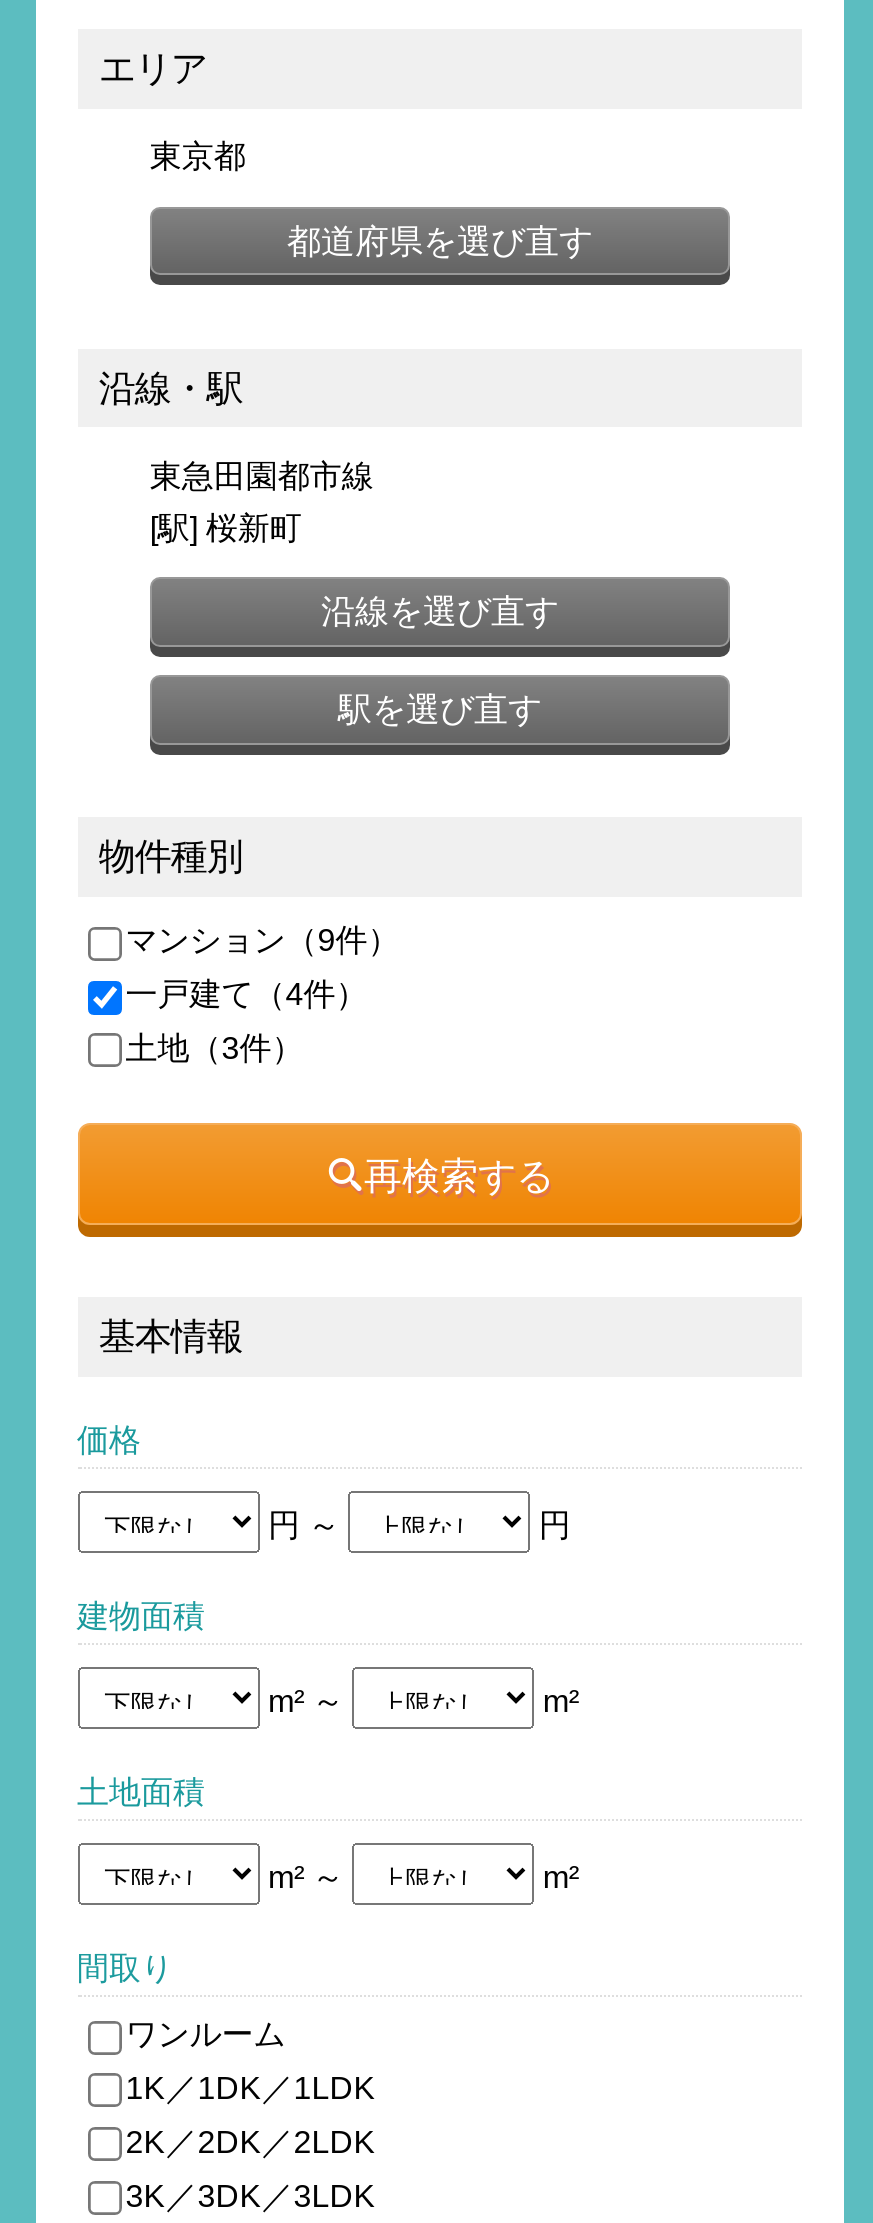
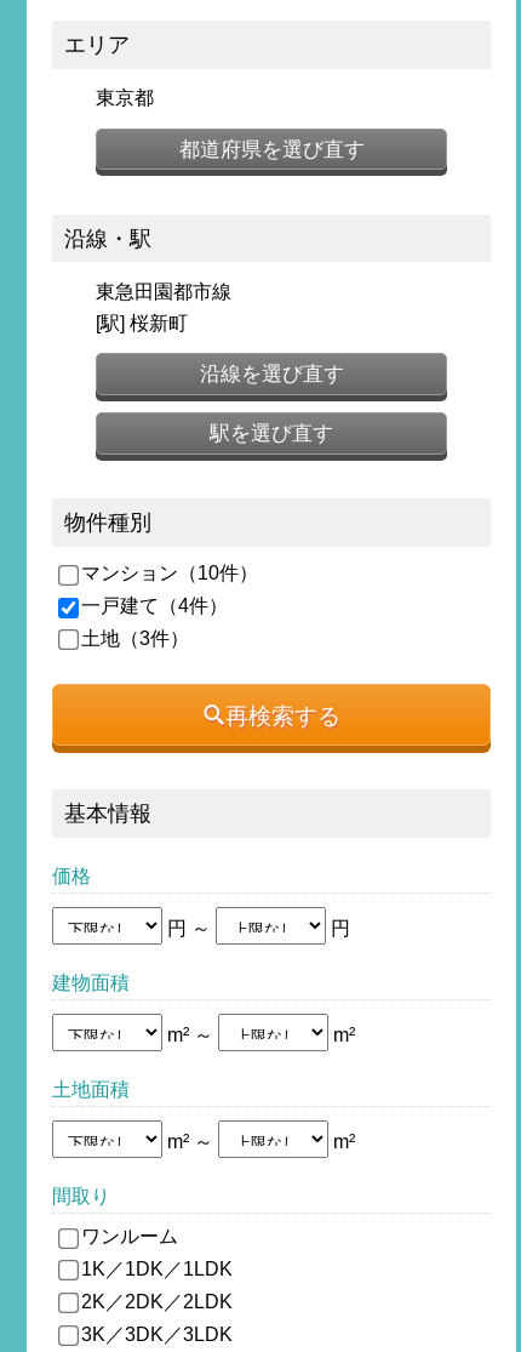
[126,924,400,958] マンション（9件） -> [81,563,258,584] マンション（10件）

